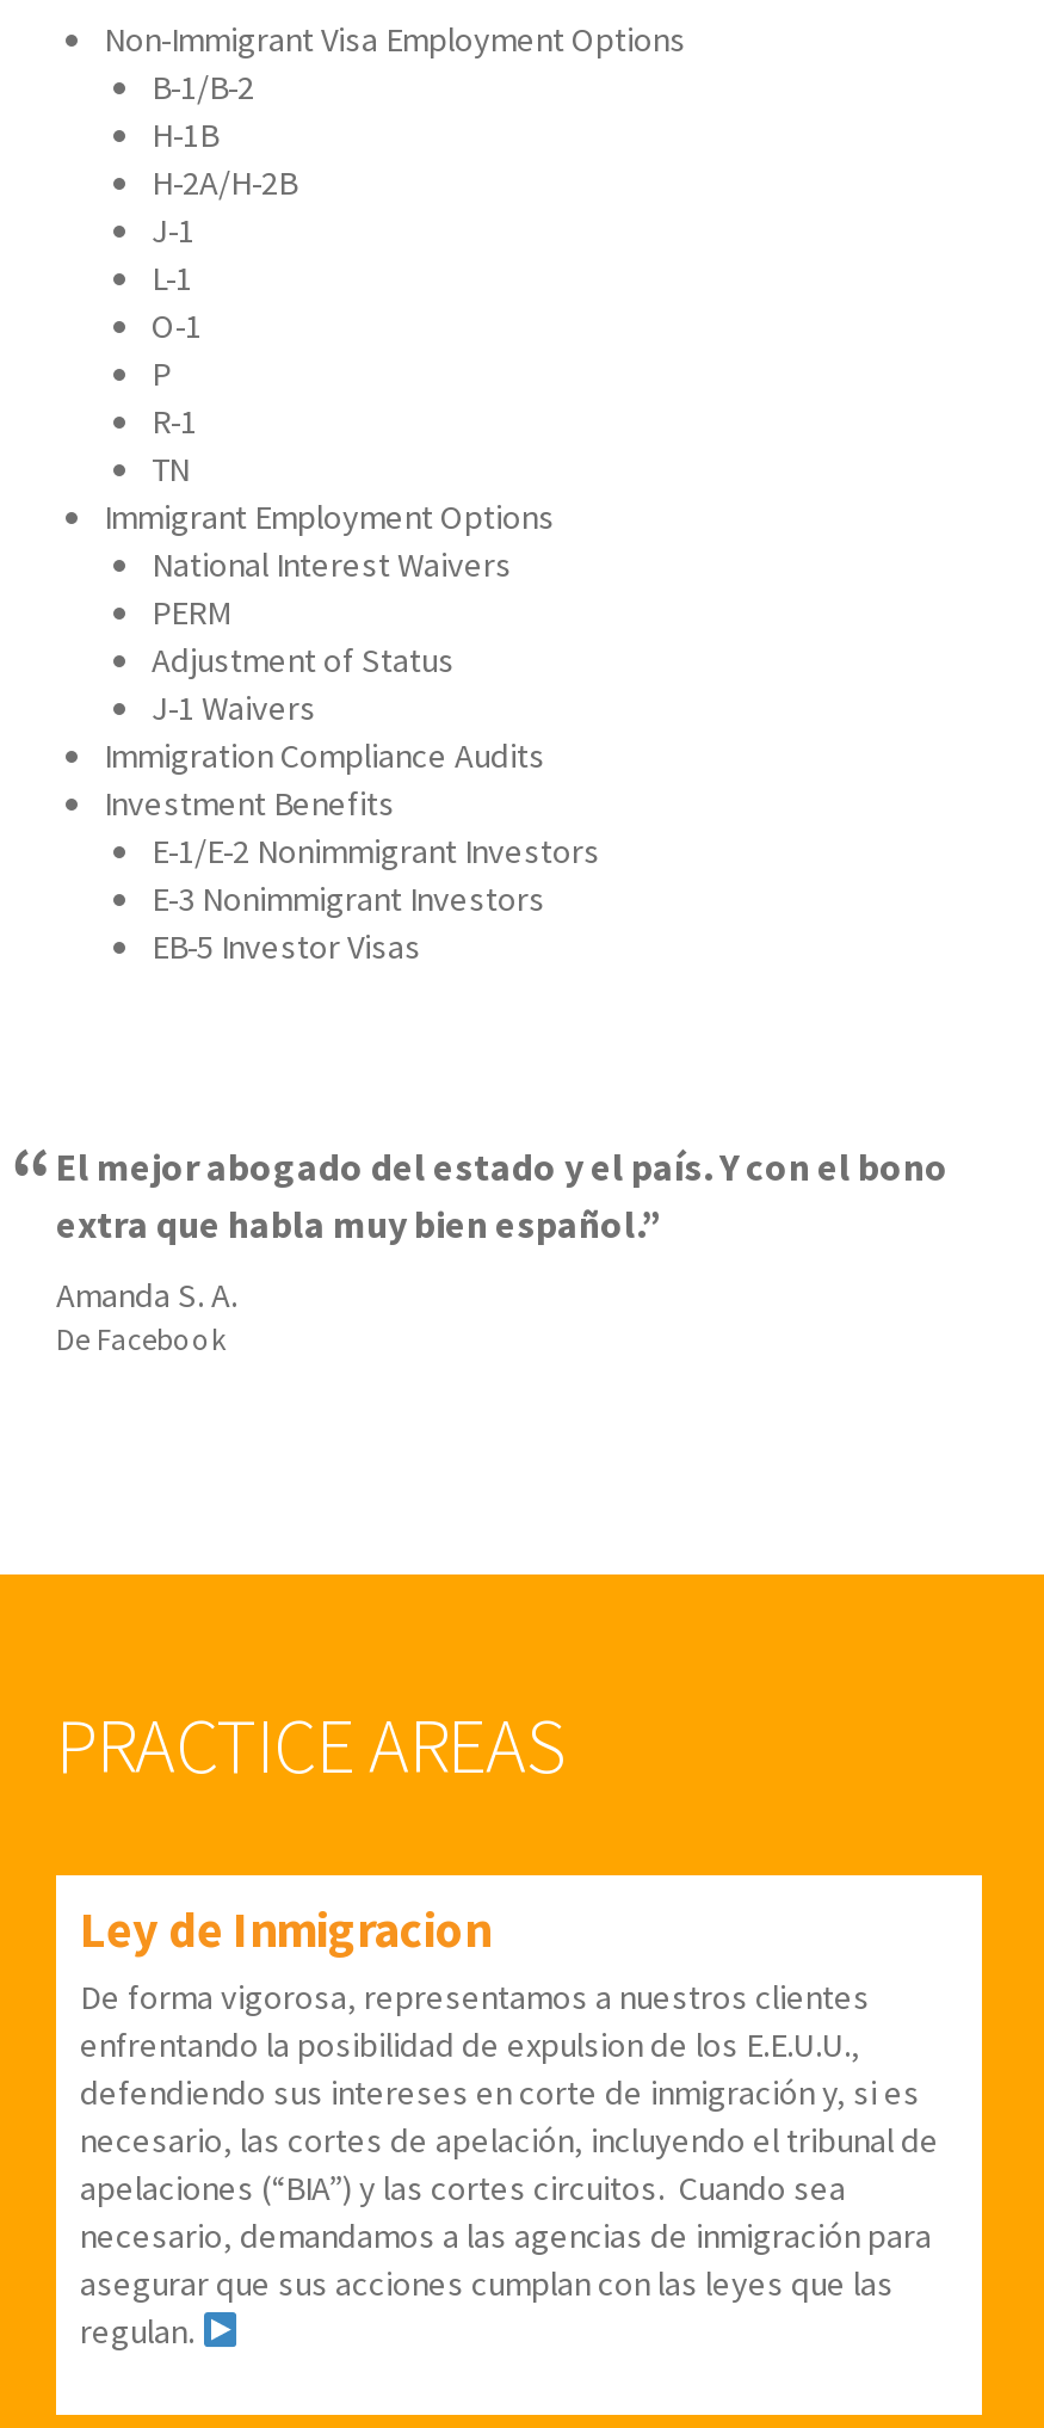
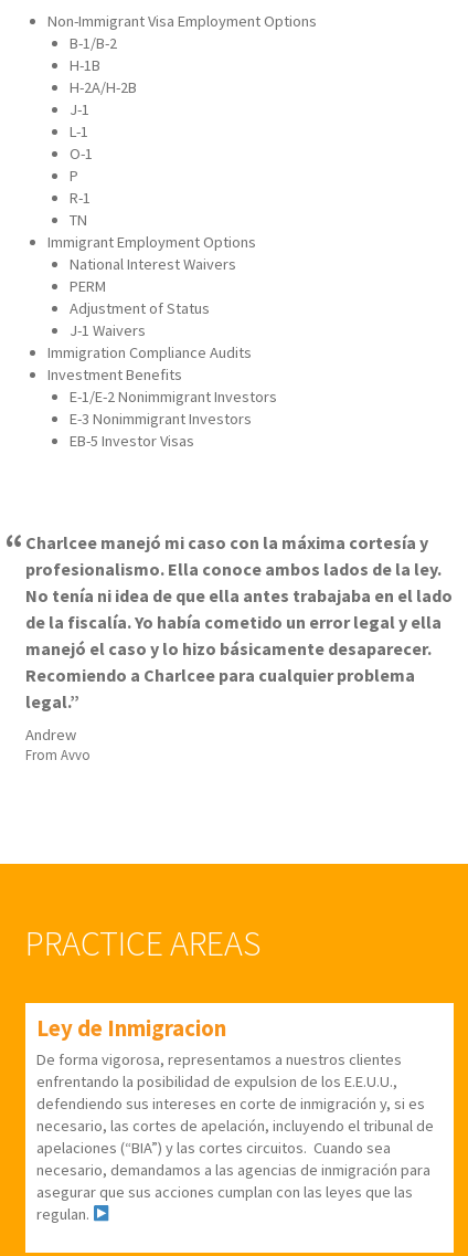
[56,1142,949,1247] El mejor abogado del estado y el país. Y con el bono | extra que habla muy bien español. -> [25,531,453,712] Charlcee manejó mi caso con la máxima cortesía y | profesionalismo. Ella conoce ambos lados de la ley. | No tenía ni idea de que ella antes trabajaba en el lado | de la fiscalía. Yo había cometido un error legal y ella | manejó el caso y lo hizo básicamente desaparecer. | Recomiendo a Charlcee para cualquier problema | legal.
[56,1273,237,1357] Amanda S. A. | De Facebook -> [25,725,91,763] Andrew | From Avvo

